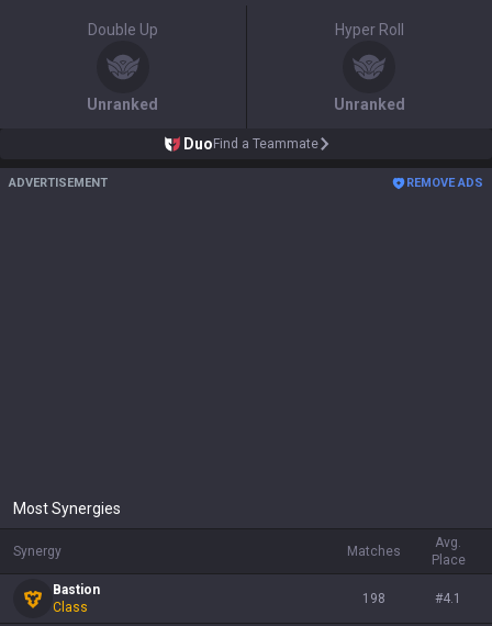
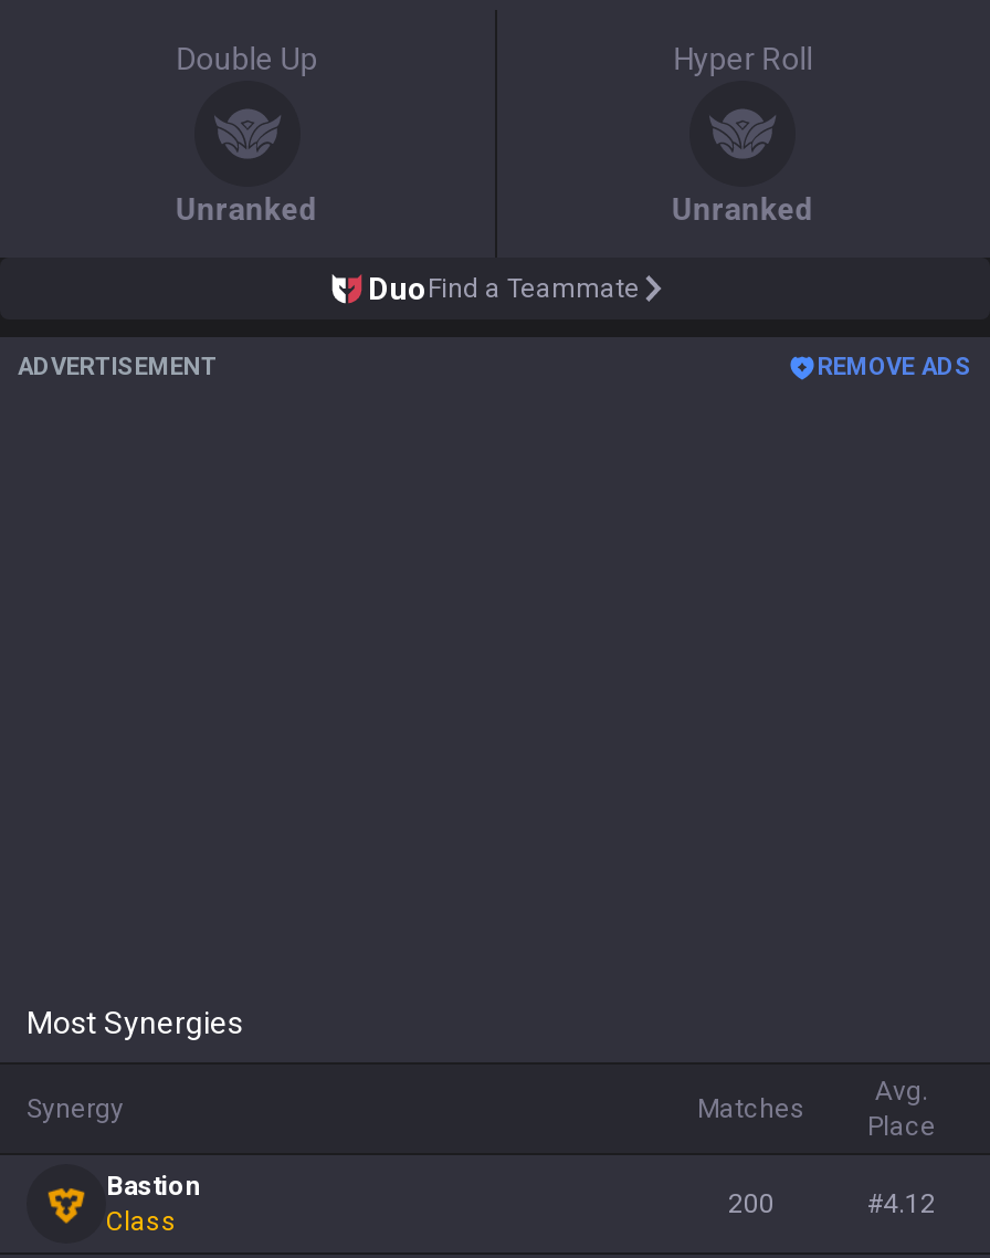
[362,591,385,606] 198 -> [728,1188,775,1219] 200
[435,591,461,606] #4.1 -> [867,1188,936,1219] #4.12

